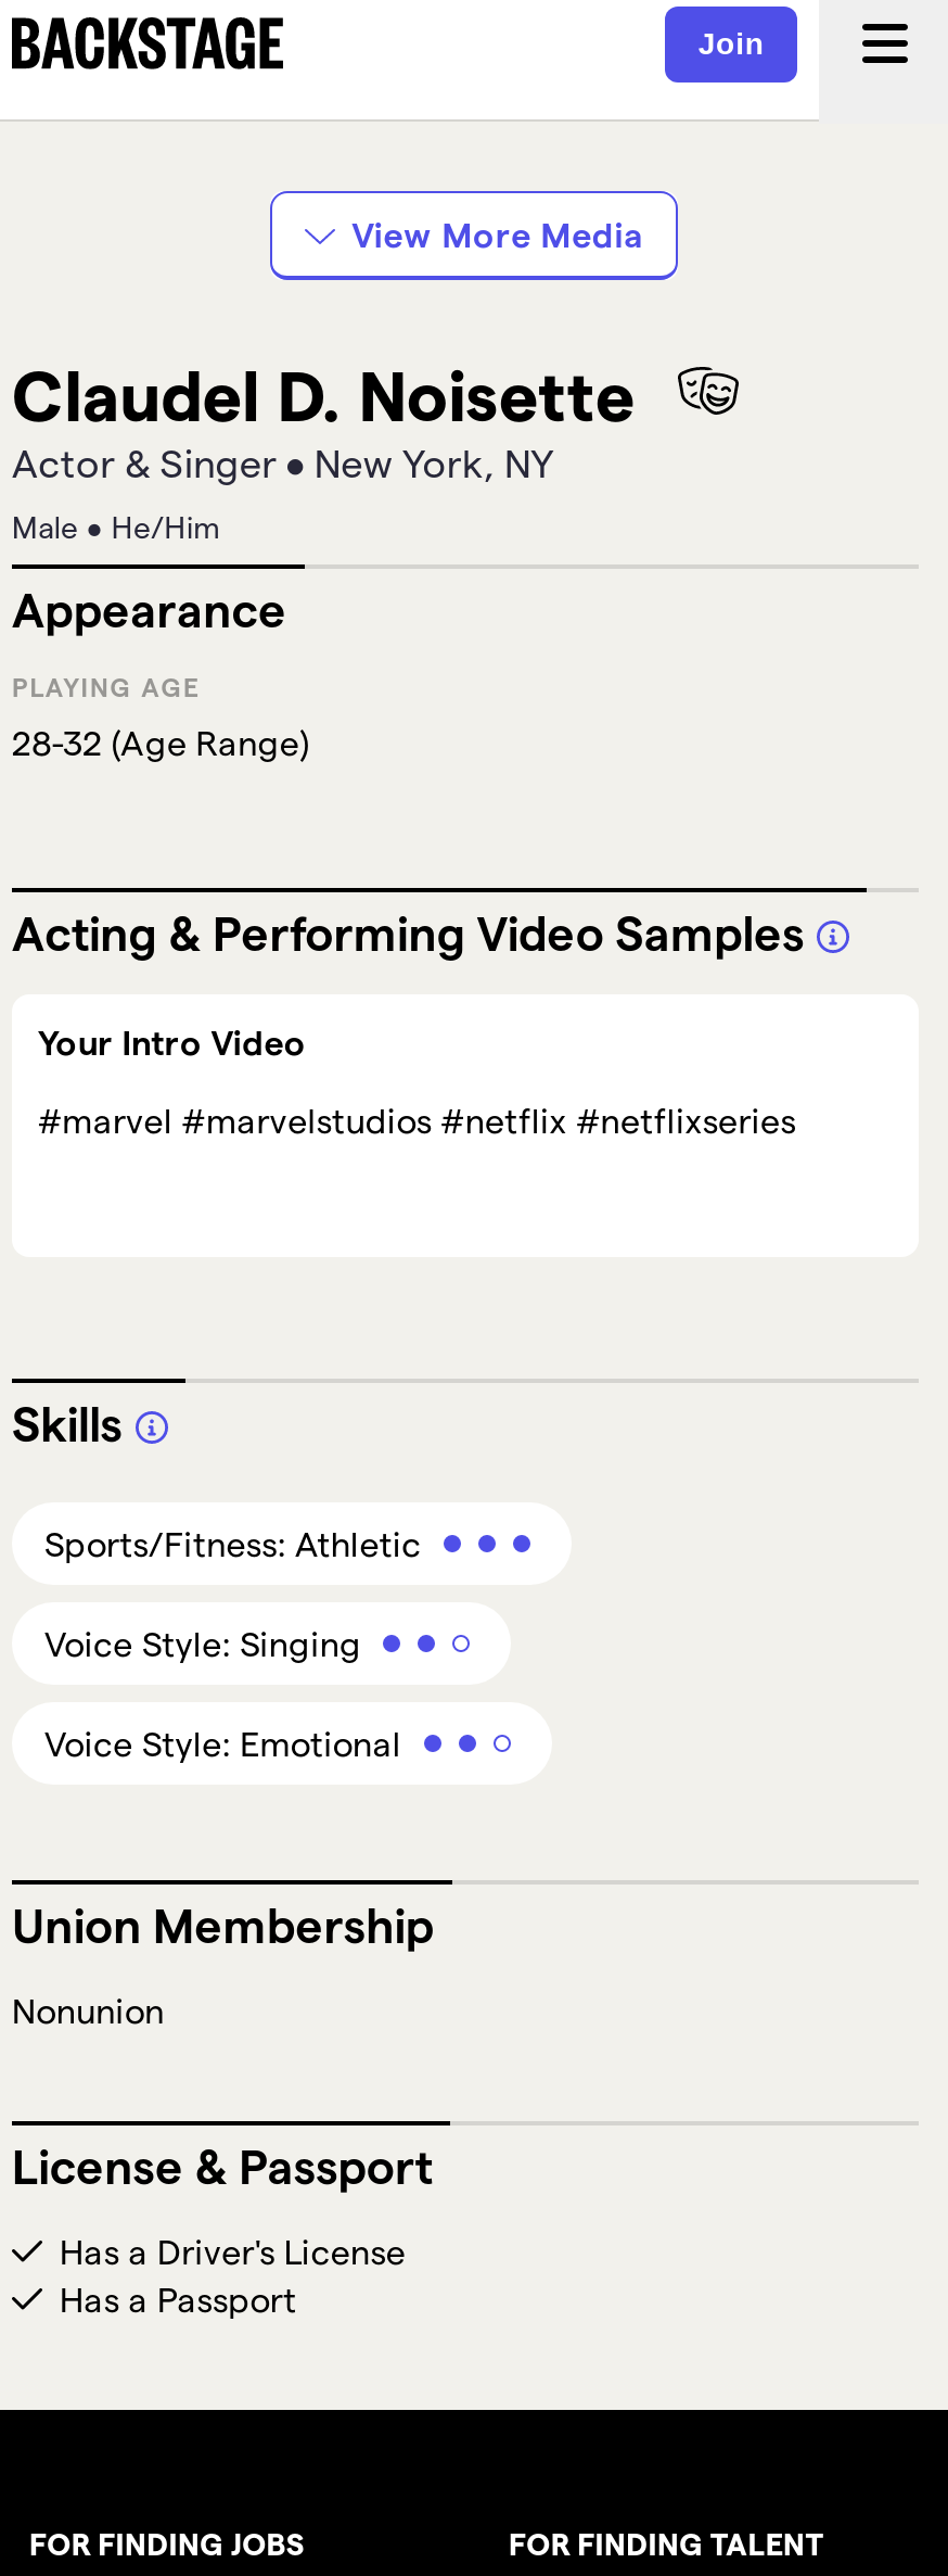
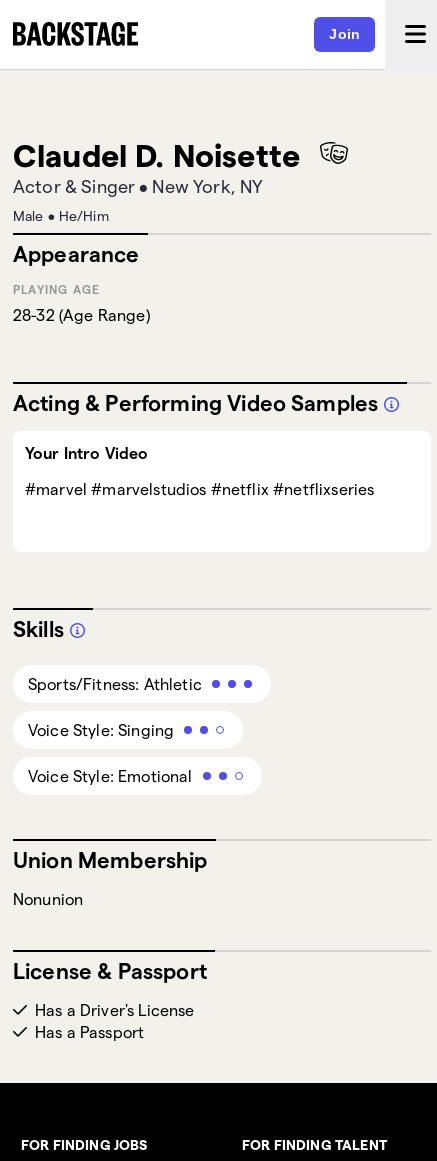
[352,213,644,254] View More Media -> none

